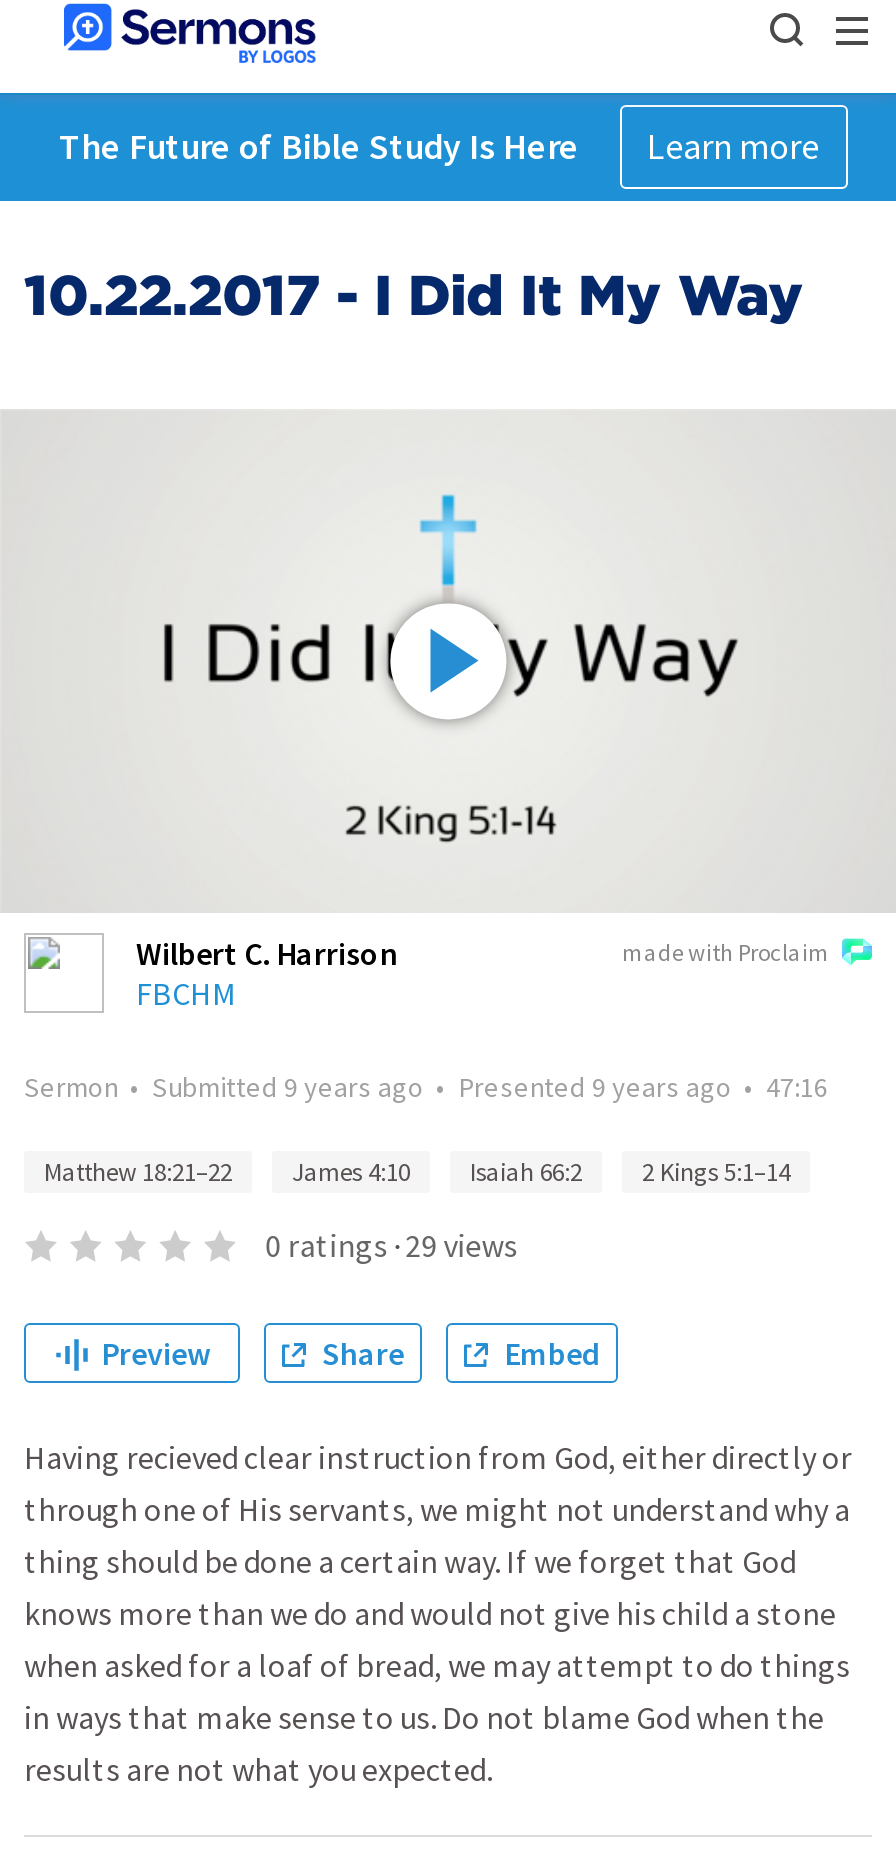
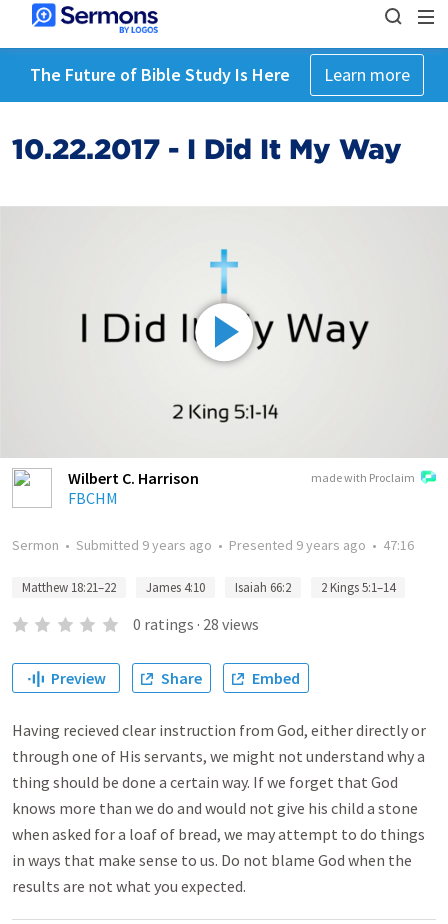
[265,1225,517,1265] 0 ratings · 29 views -> [133,614,259,634] 0 ratings · 28 views

